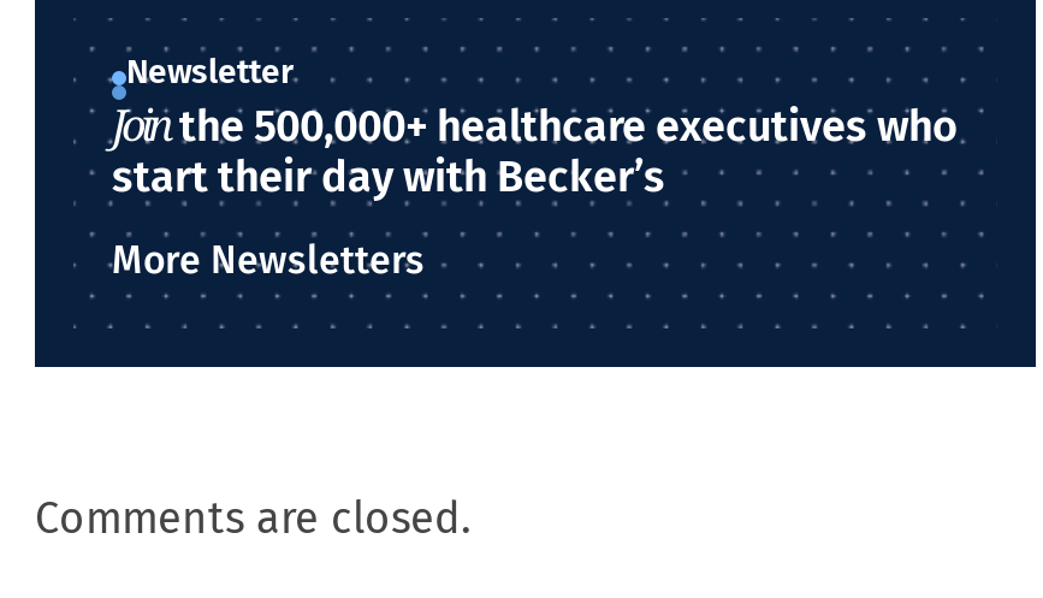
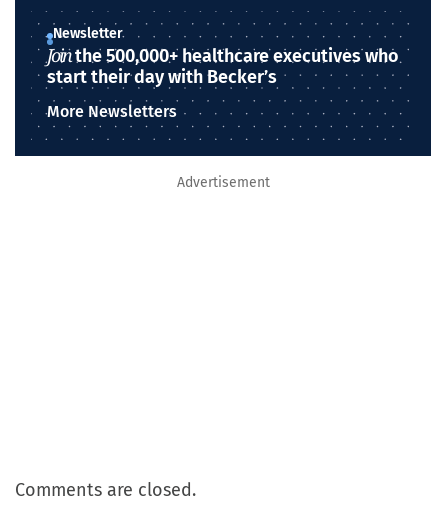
none -> [176,174,269,191] Advertisement

